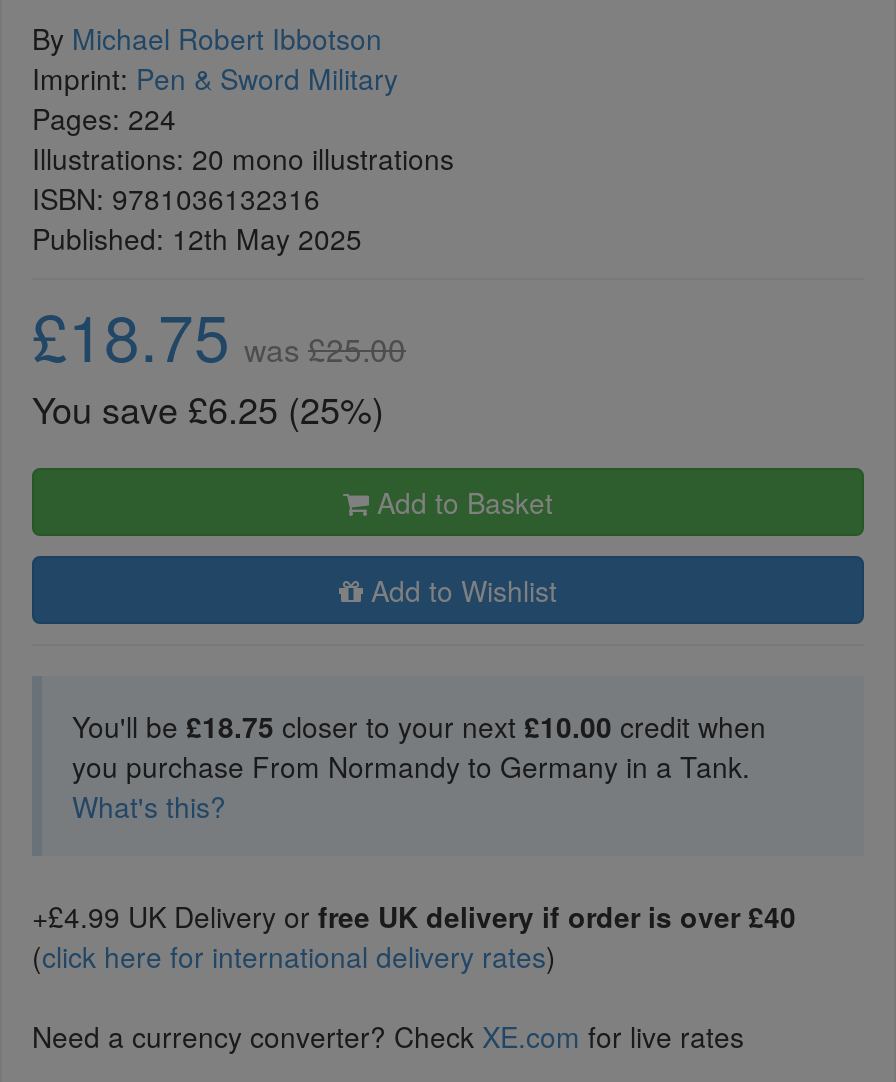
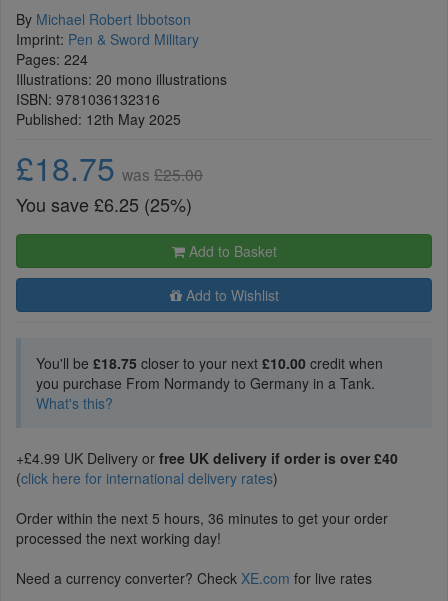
none -> [16,508,388,548] Order within the next 5 hours, 36 minutes to get your order | processed the next working day!

